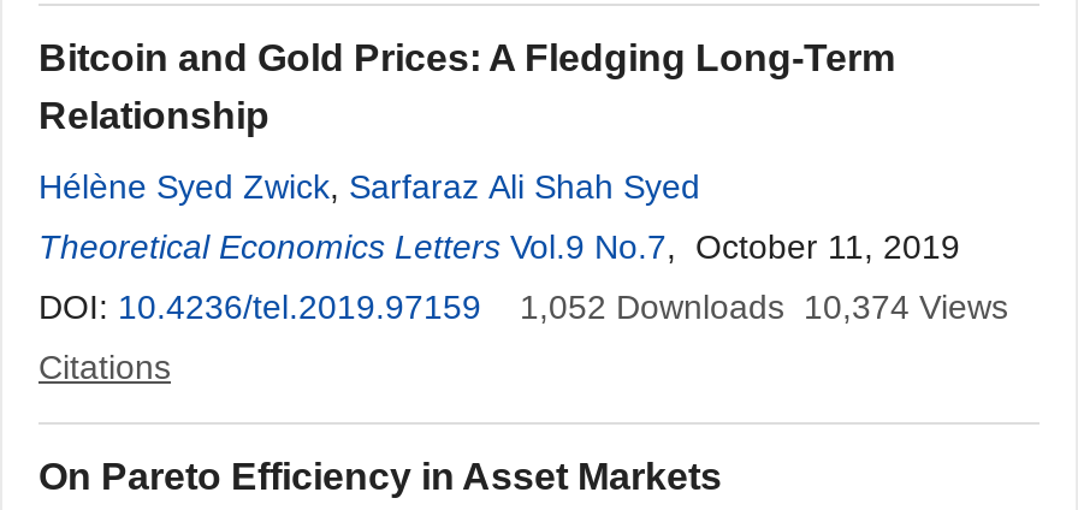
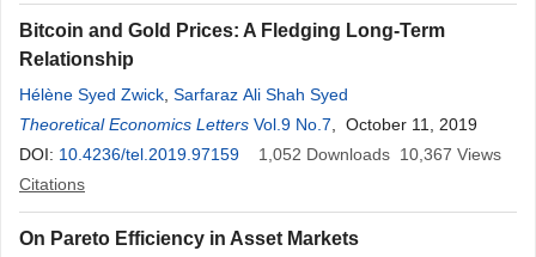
[520,287,1008,326] 1,052 Downloads 10,374 Views -> [258,145,501,164] 1,052 Downloads 10,367 Views

